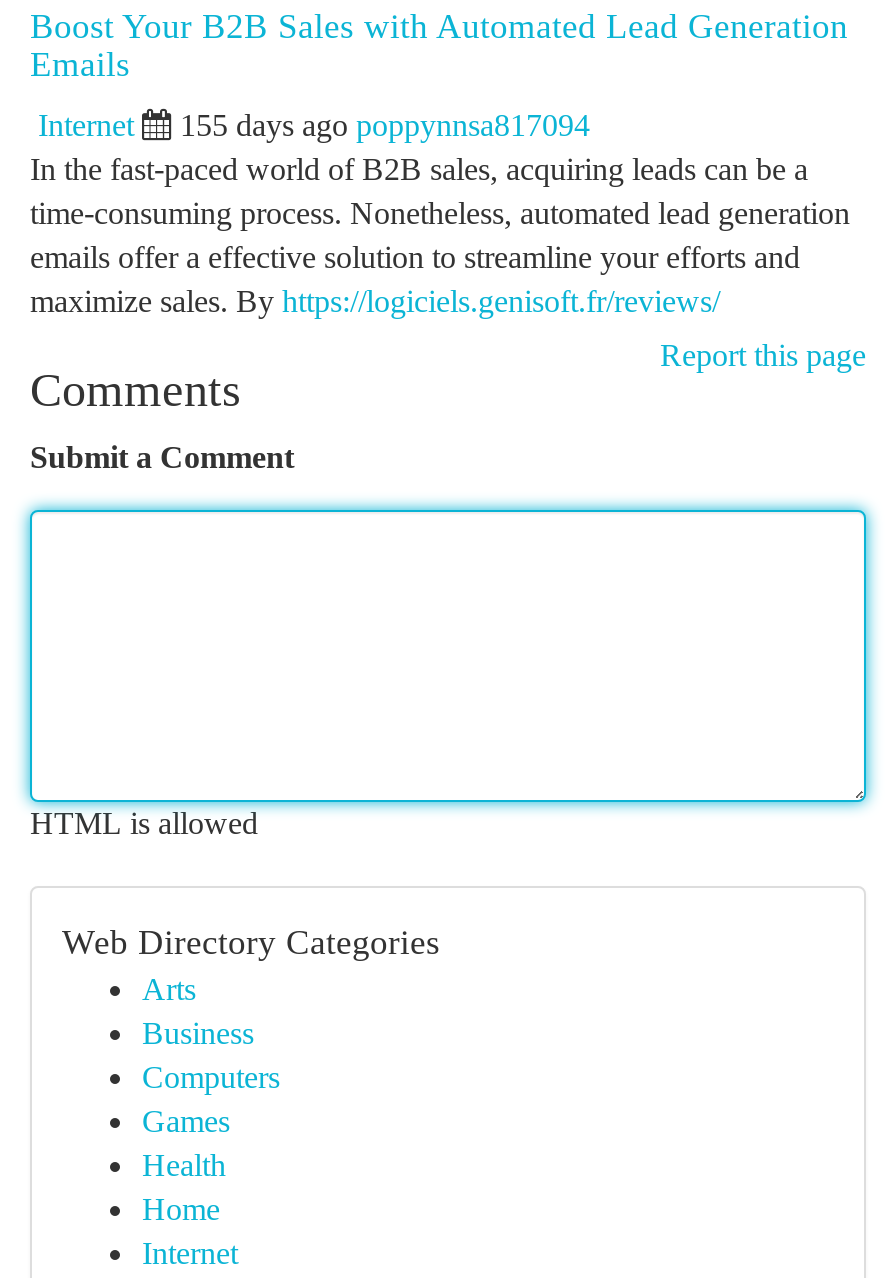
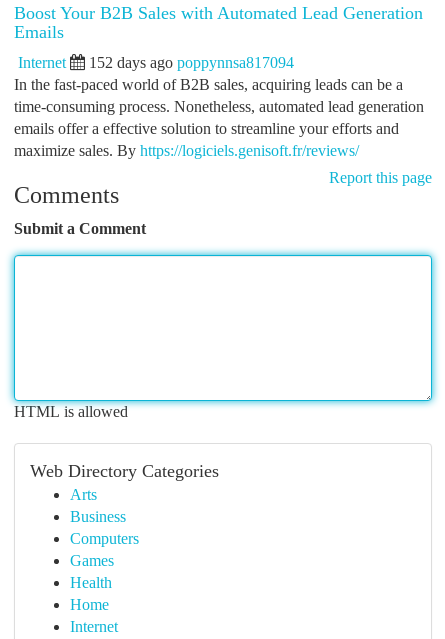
[180,108,590,142] 155 days ago poppynnsa817094 -> [89,54,294,71] 152 days ago poppynnsa817094

